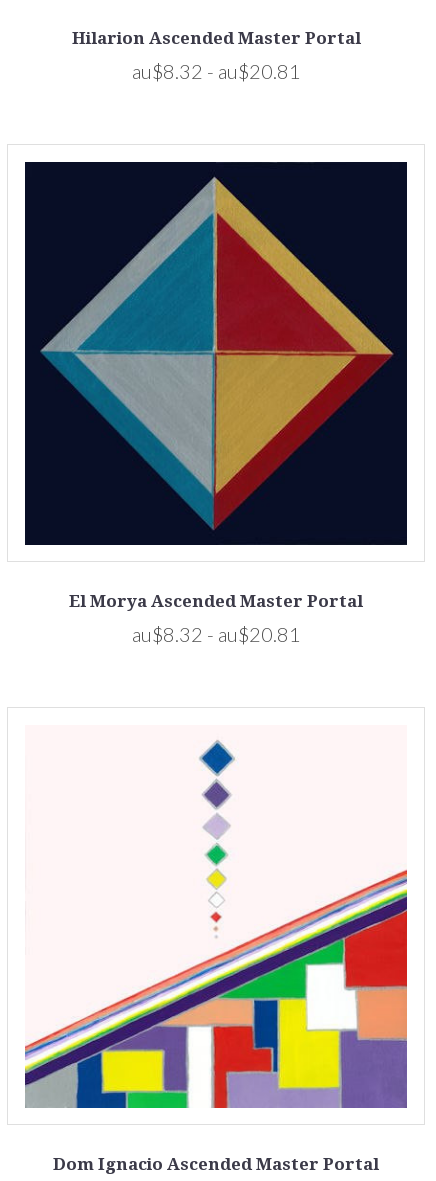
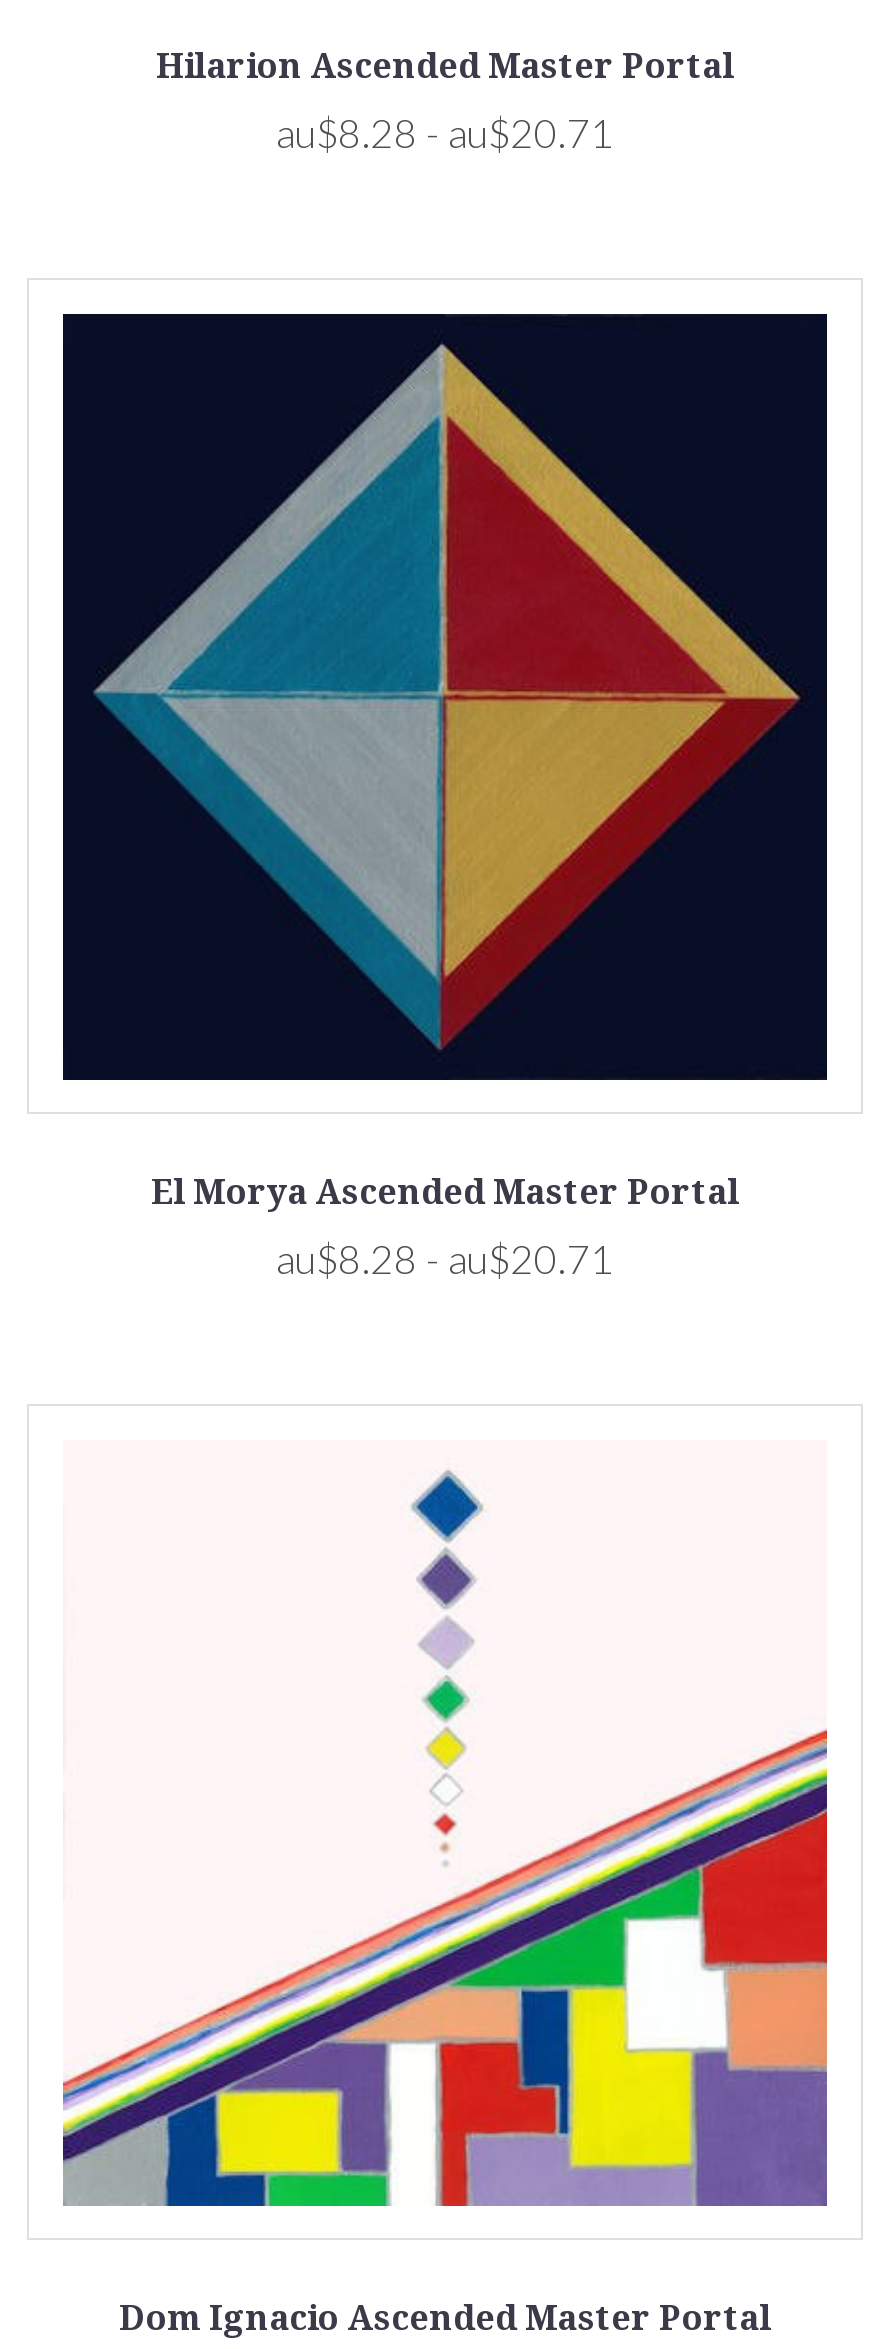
[131,59,300,83] au$8.32 - au$20.81 -> [276,108,614,156] au$8.28 - au$20.71
[131,622,300,646] au$8.32 - au$20.81 -> [276,1234,614,1282] au$8.28 - au$20.71

